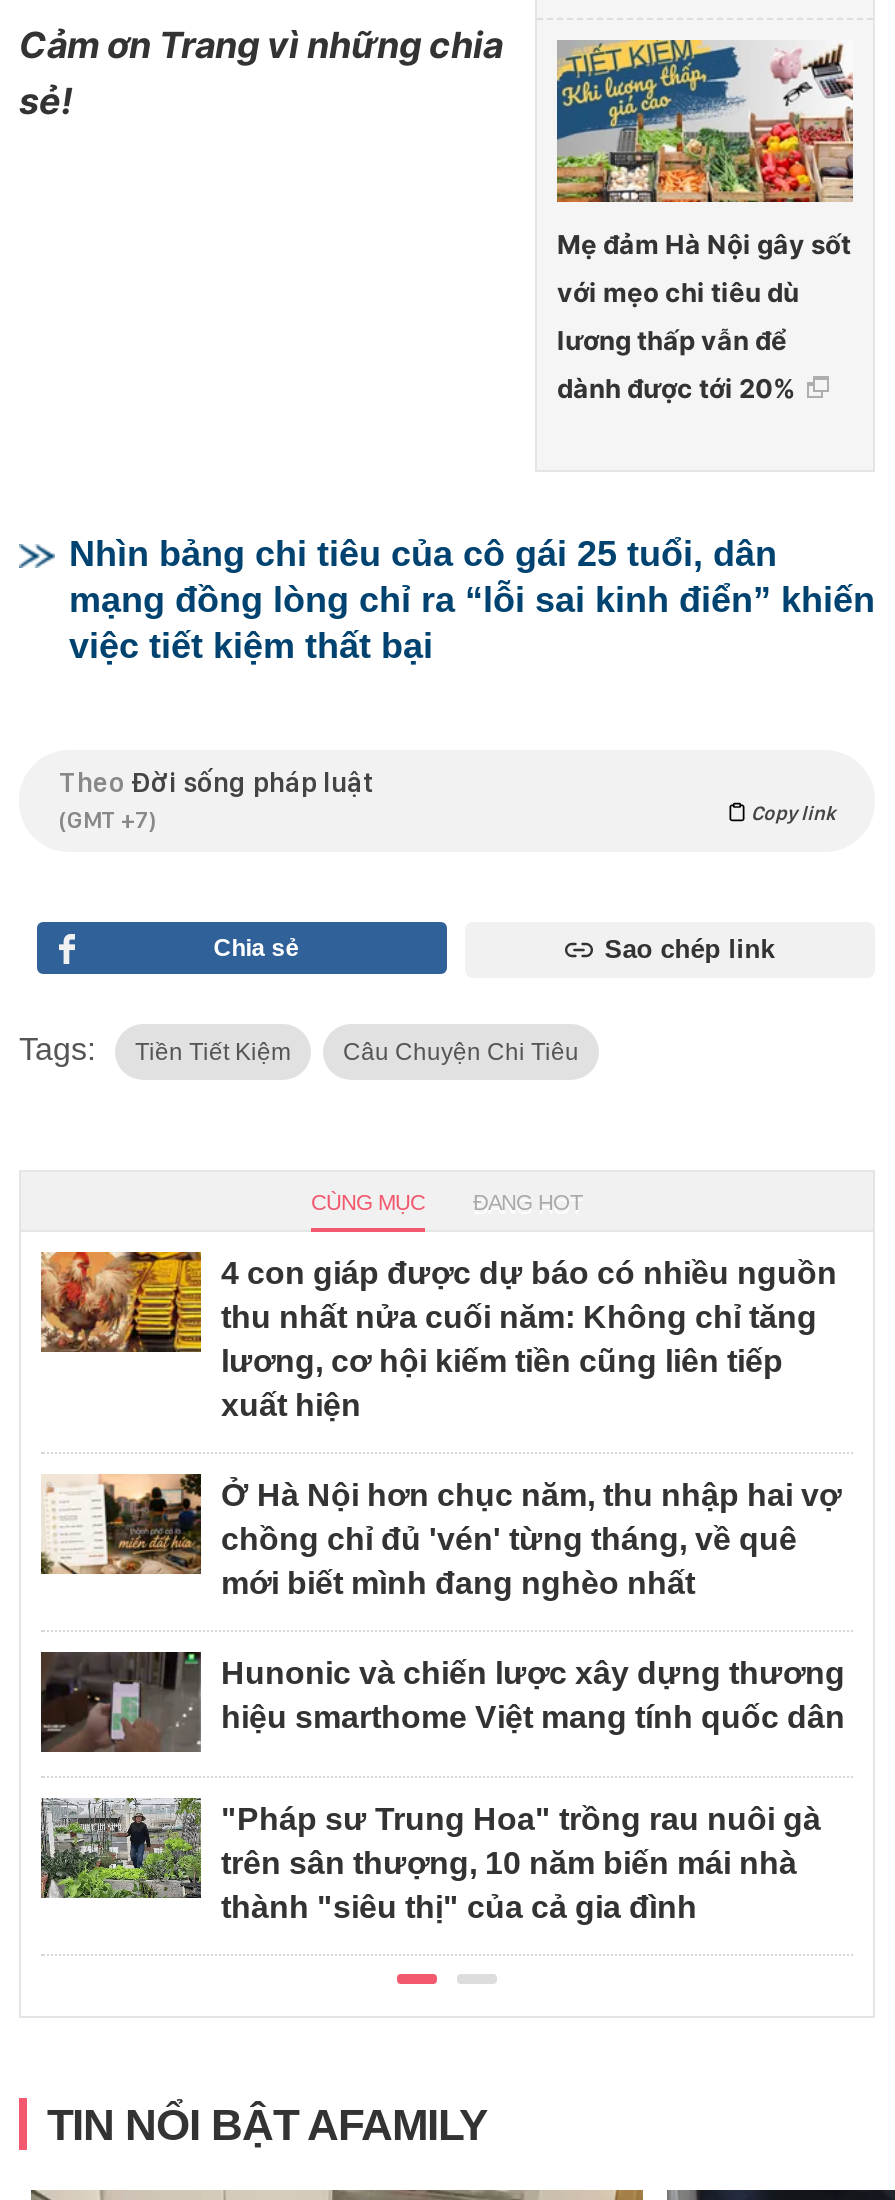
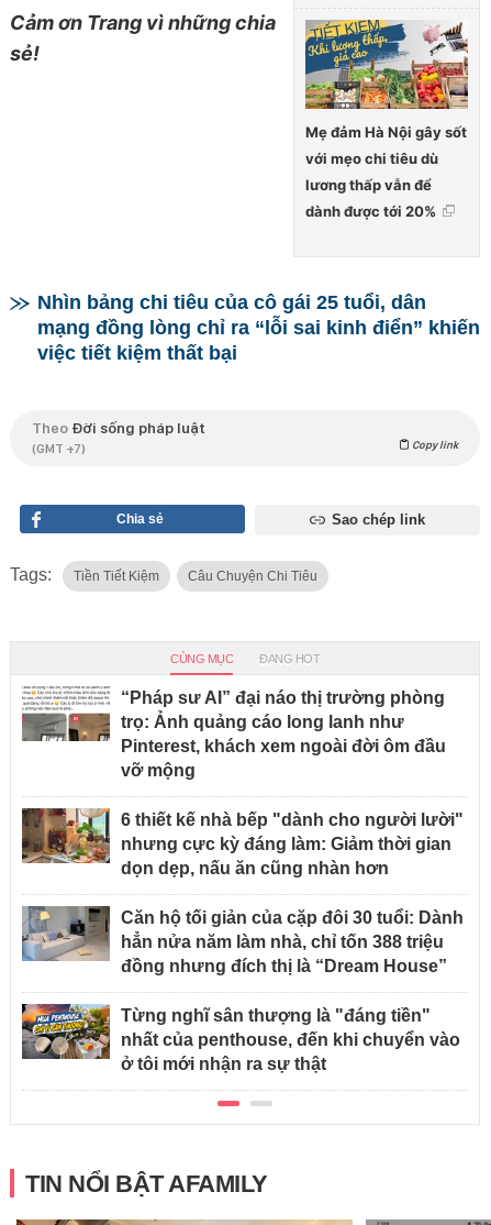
[41,1250,837,1422] [image] | 4 con giáp được dự báo có nhiều nguồn | thu nhất nửa cuối năm: Không chỉ tăng | lương, cơ hội kiếm tiền cũng liên tiếp | xuất hiện -> [22,686,446,780] [image] | “Pháp sư AI” đại náo thị trường phòng | trọ: Ảnh quảng cáo long lanh như | Pinterest, khách xem ngoài đời ôm đầu | vỡ mộng
[41,1472,841,1600] [image] | Ở Hà Nội hơn chục năm, thu nhập hai vợ | chồng chỉ đủ 'vén' từng tháng, về quê | mới biết mình đang nghèo nhất -> [21,807,464,878] [image] | 6 thiết kế nhà bếp "dành cho người lười" | nhưng cực kỳ đáng làm: Giảm thời gian | dọn dẹp, nấu ăn cũng nhàn hơn
[39,1650,845,1754] [image] | Hunonic và chiến lược xây dựng thương | hiệu smarthome Việt mang tính quốc dân -> [21,905,464,975] [image] | Căn hộ tối giản của cặp đôi 30 tuổi: Dành | hẳn nửa năm làm nhà, chỉ tốn 388 triệu | đồng nhưng đích thị là “Dream House”
[39,1796,821,1924] [image] | "Pháp sư Trung Hoa" trồng rau nuôi gà | trên sân thượng, 10 năm biến mái nhà | thành "siêu thị" của cả gia đình -> [21,1003,460,1073] [image] | Từng nghĩ sân thượng là "đáng tiền" | nhất của penthouse, đến khi chuyển vào | ở tôi mới nhận ra sự thật

